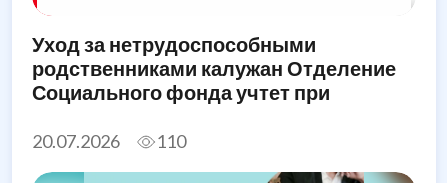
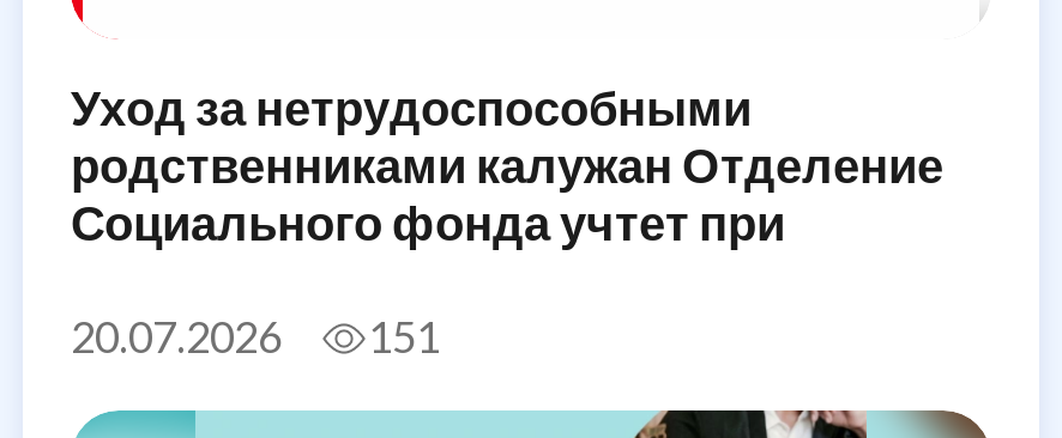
[32,130,186,152] 20.07.2026 110 -> [71,312,440,364] 20.07.2026 151

